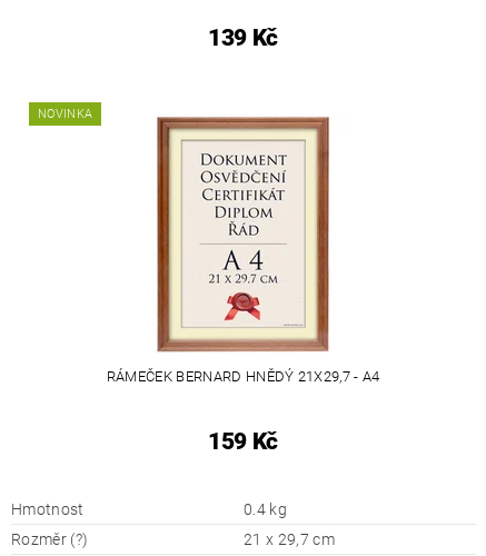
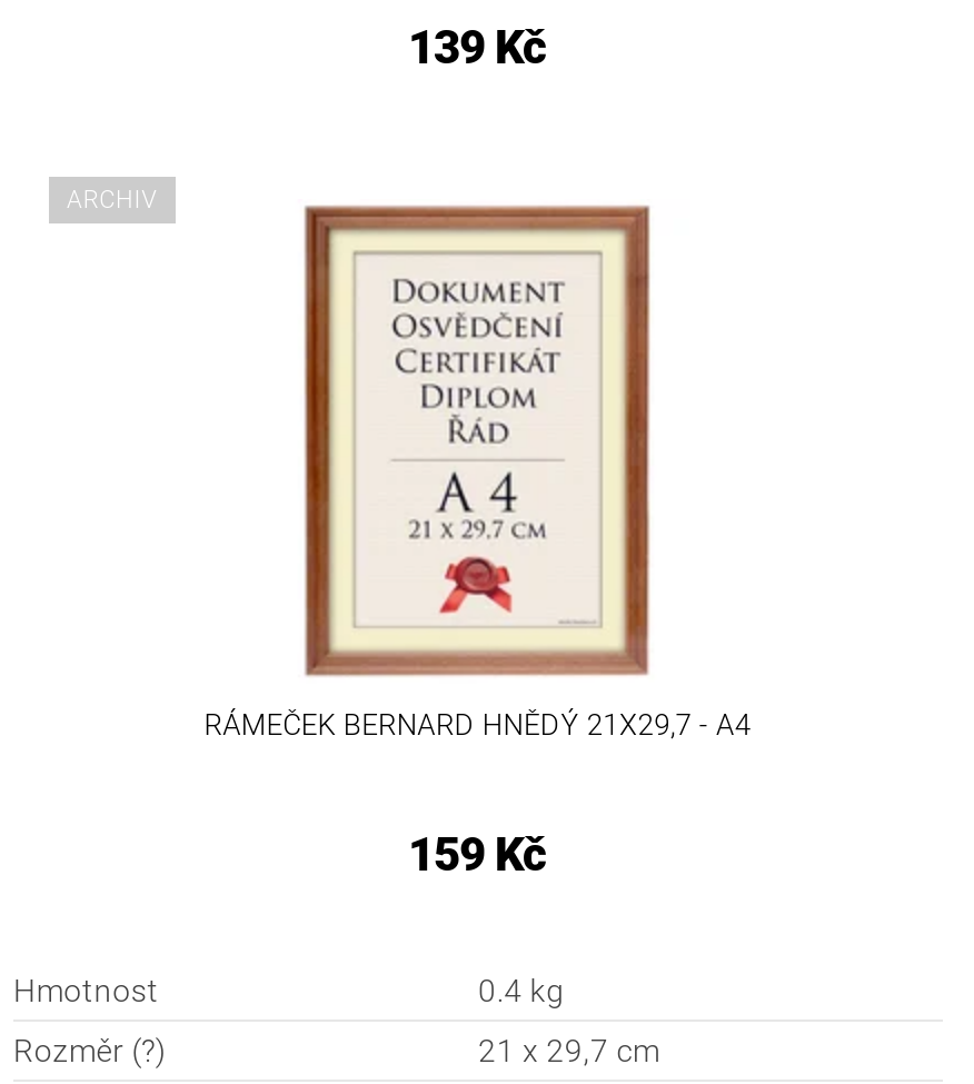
[38,107,93,121] NOVINKA -> [67,186,158,215] ARCHIV

